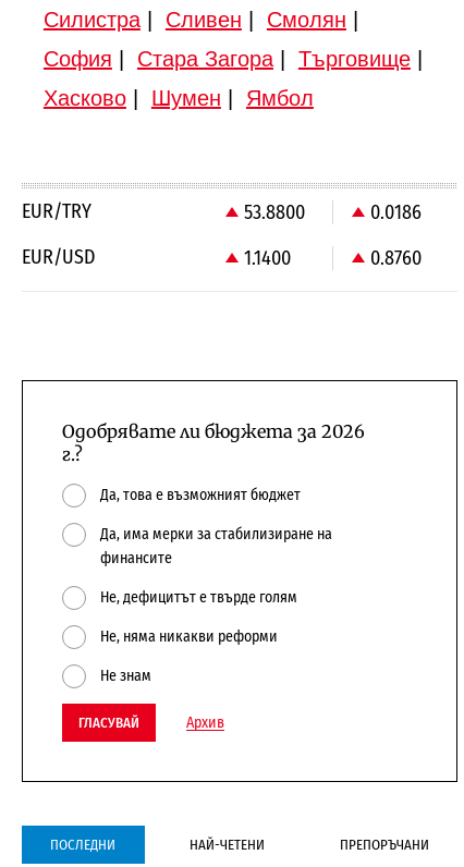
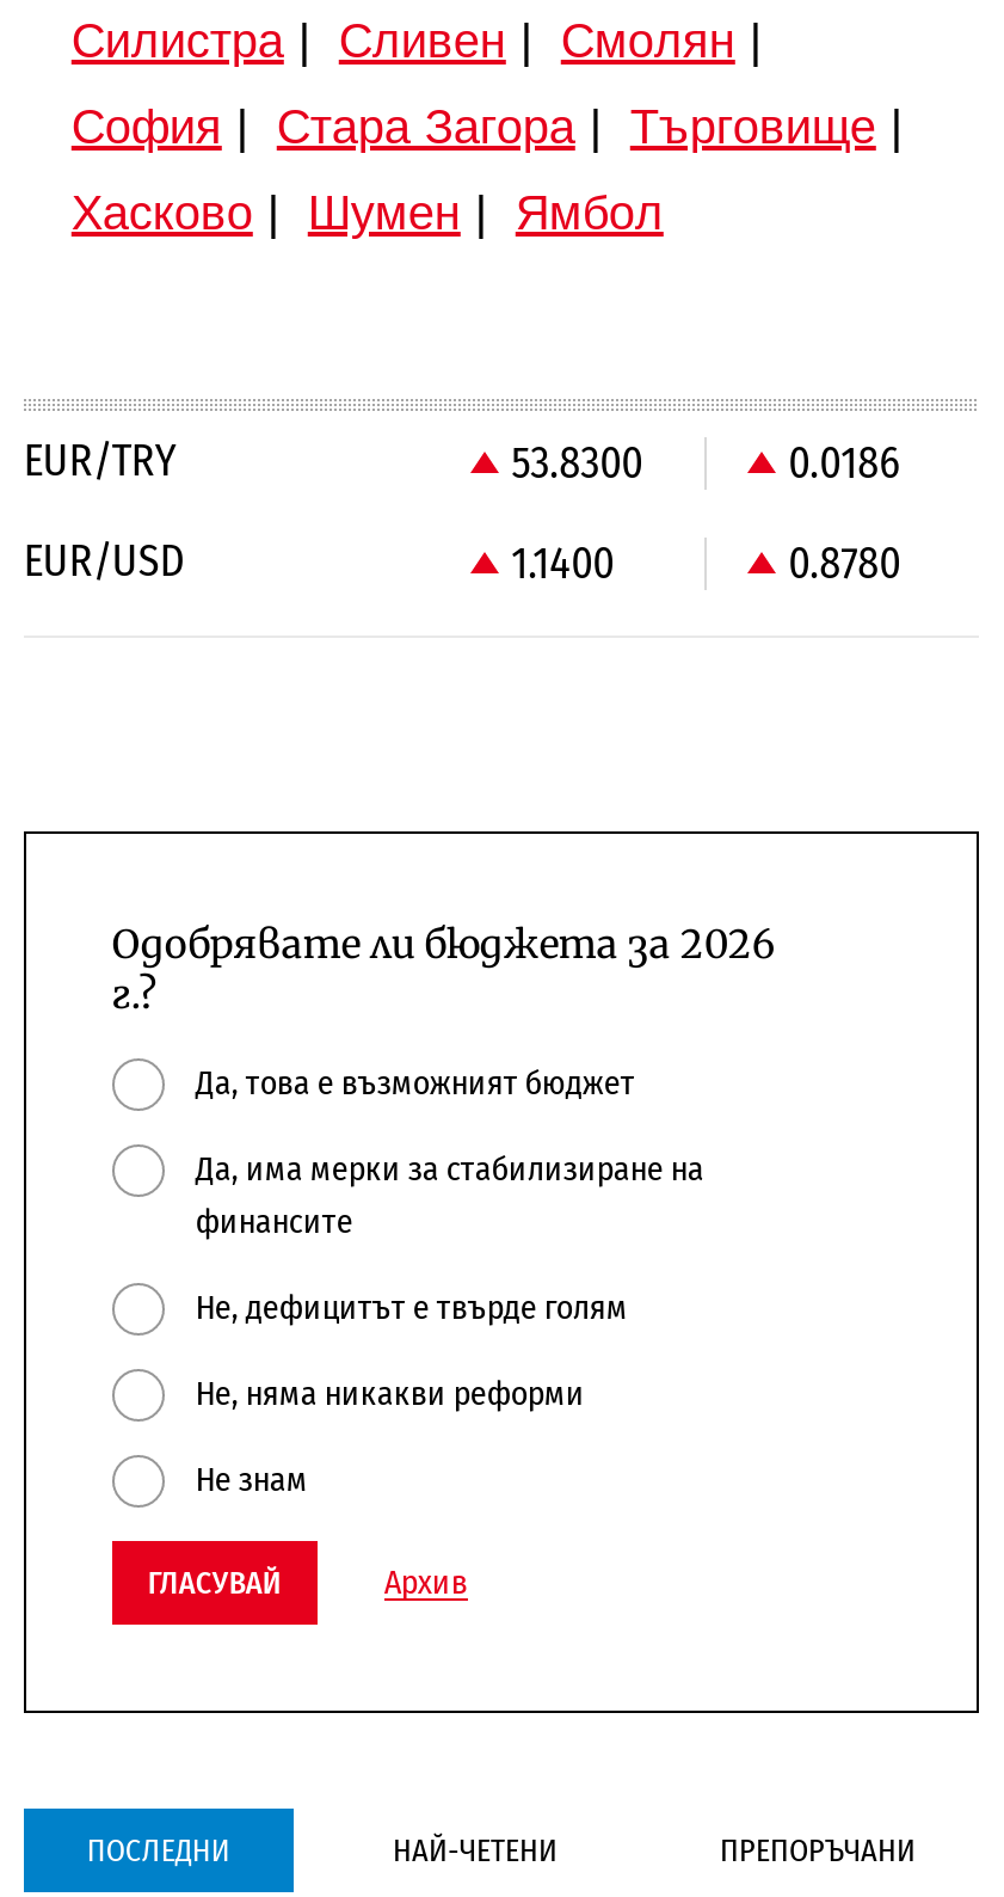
[244,200,305,224] 53.8800 -> [511,437,643,490] 53.8300
[370,246,422,270] 0.8760 -> [788,537,900,590] 0.8780

